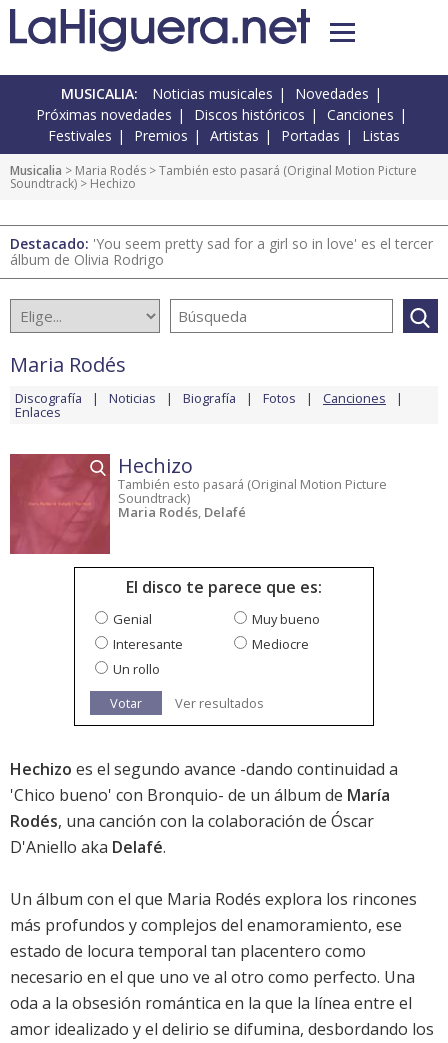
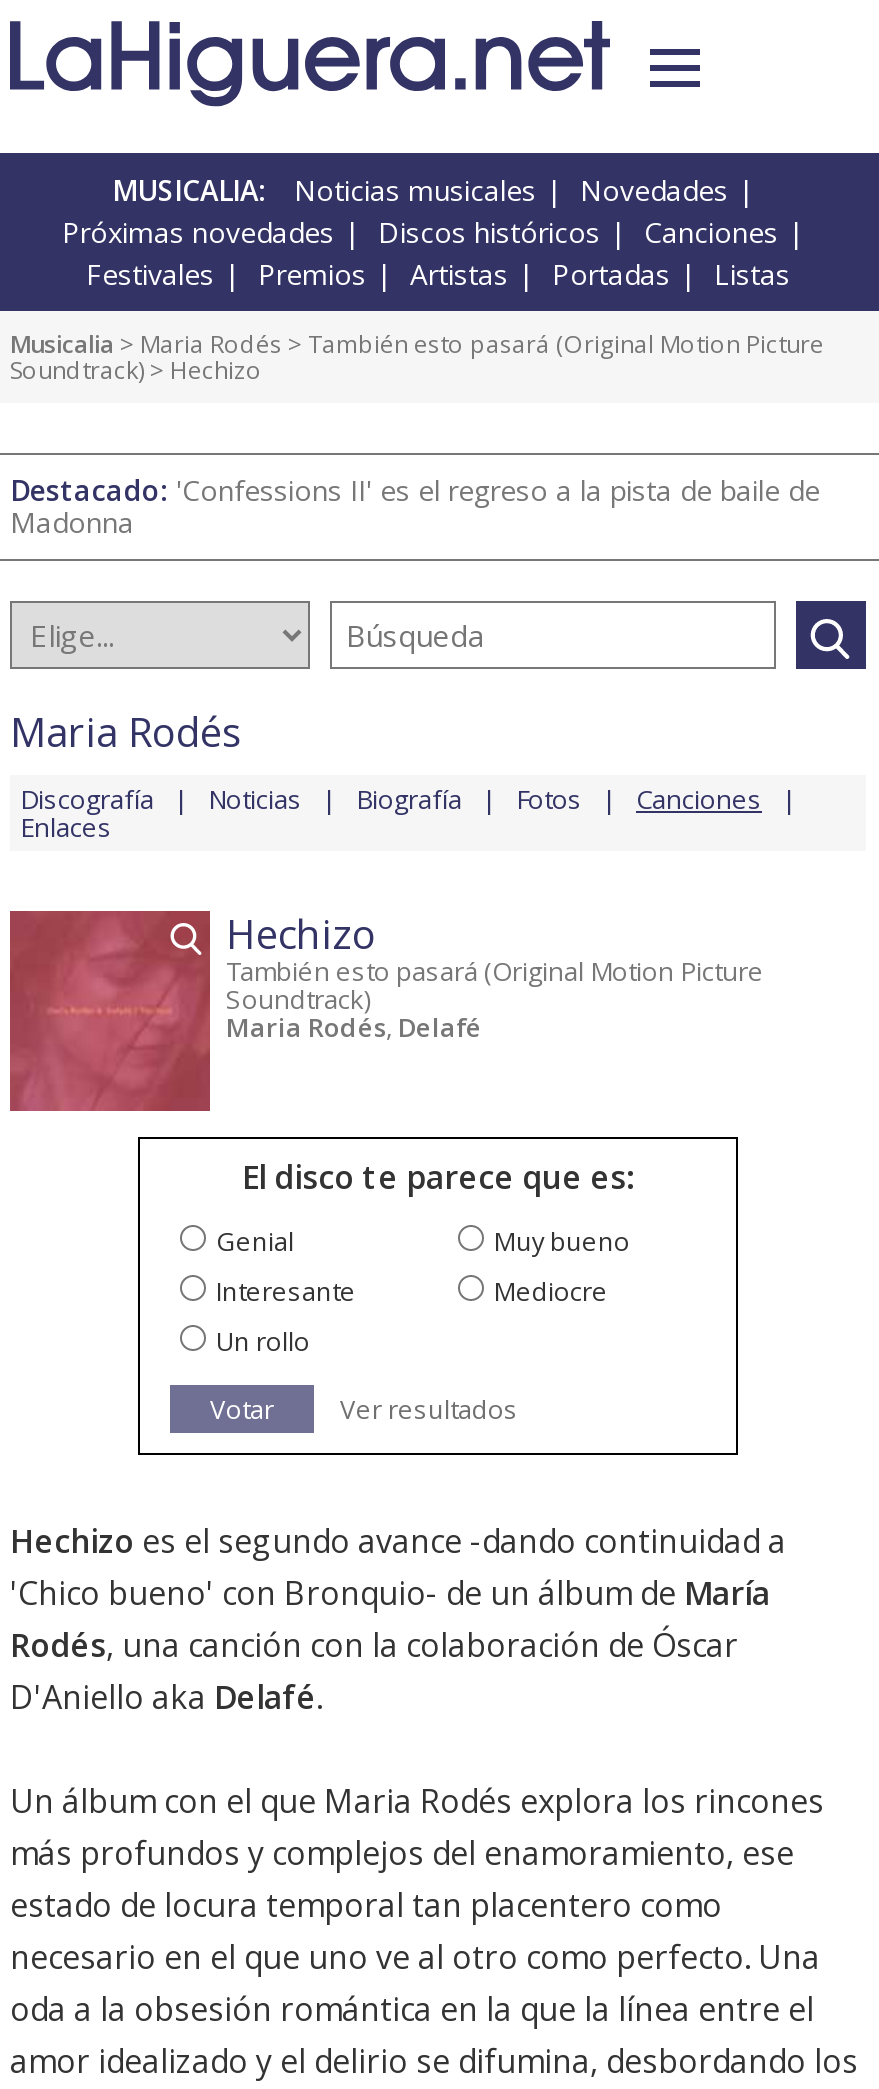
[10,234,433,269] Destacado: 'You seem pretty sad for a girl so in love' es el tercer | álbum de Olivia Rodrigo -> [10,471,820,541] Destacado: 'Confessions II' es el regreso a la pista de baile de | Madonna

